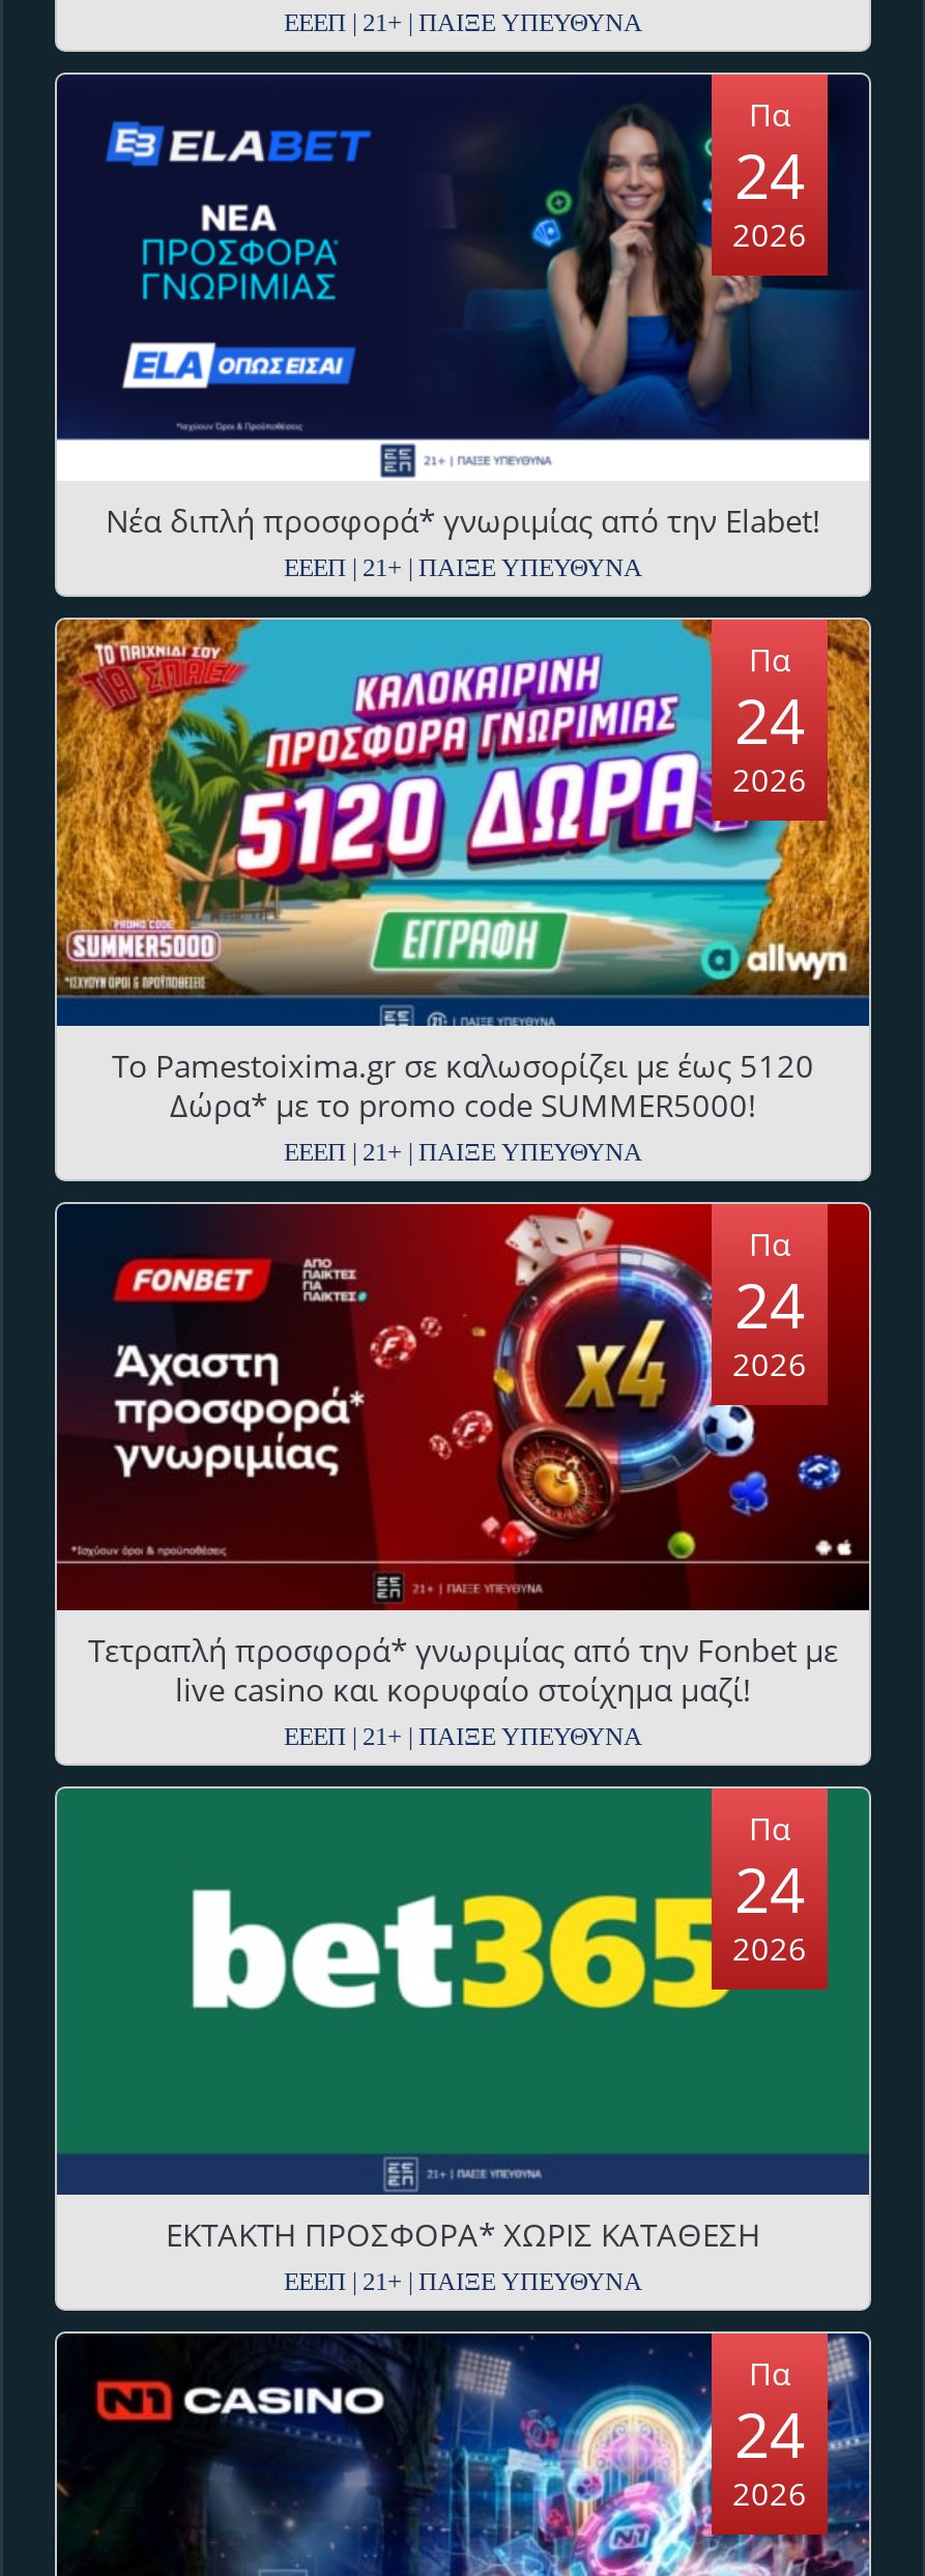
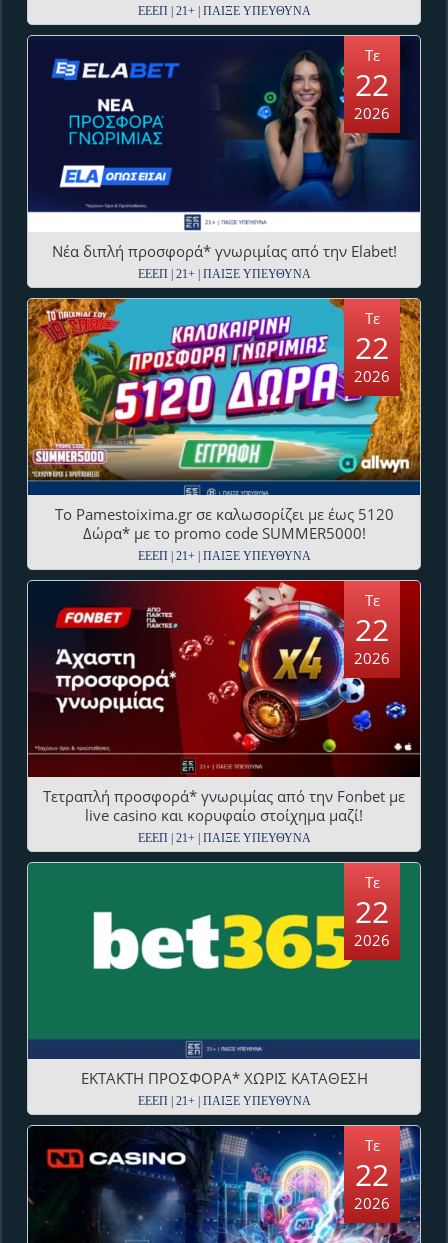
[734,93,805,218] Πα | 24 -> [355,45,389,105] Τε | 22
[734,638,805,763] Πα | 24 -> [355,308,389,368] Τε | 22
[734,1223,805,1347] Πα | 24 -> [355,590,389,650] Τε | 22
[734,1807,805,1931] Πα | 24 -> [355,872,389,932] Τε | 22
[734,2352,805,2477] Πα | 24 -> [355,1135,389,1195] Τε | 22

